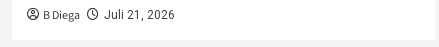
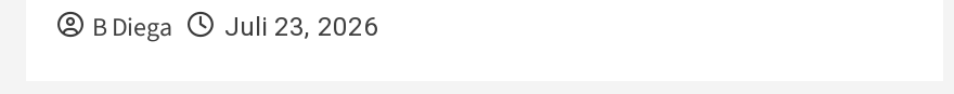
[42,6,174,23] B Diega Juli 21, 2026 -> [92,10,378,46] B Diega Juli 23, 2026

